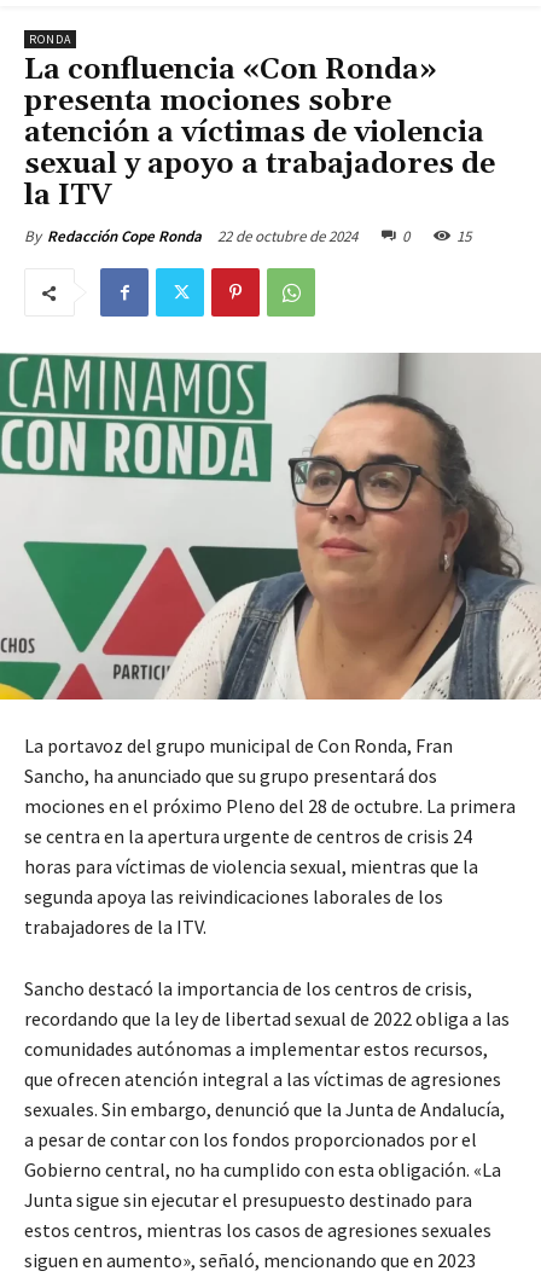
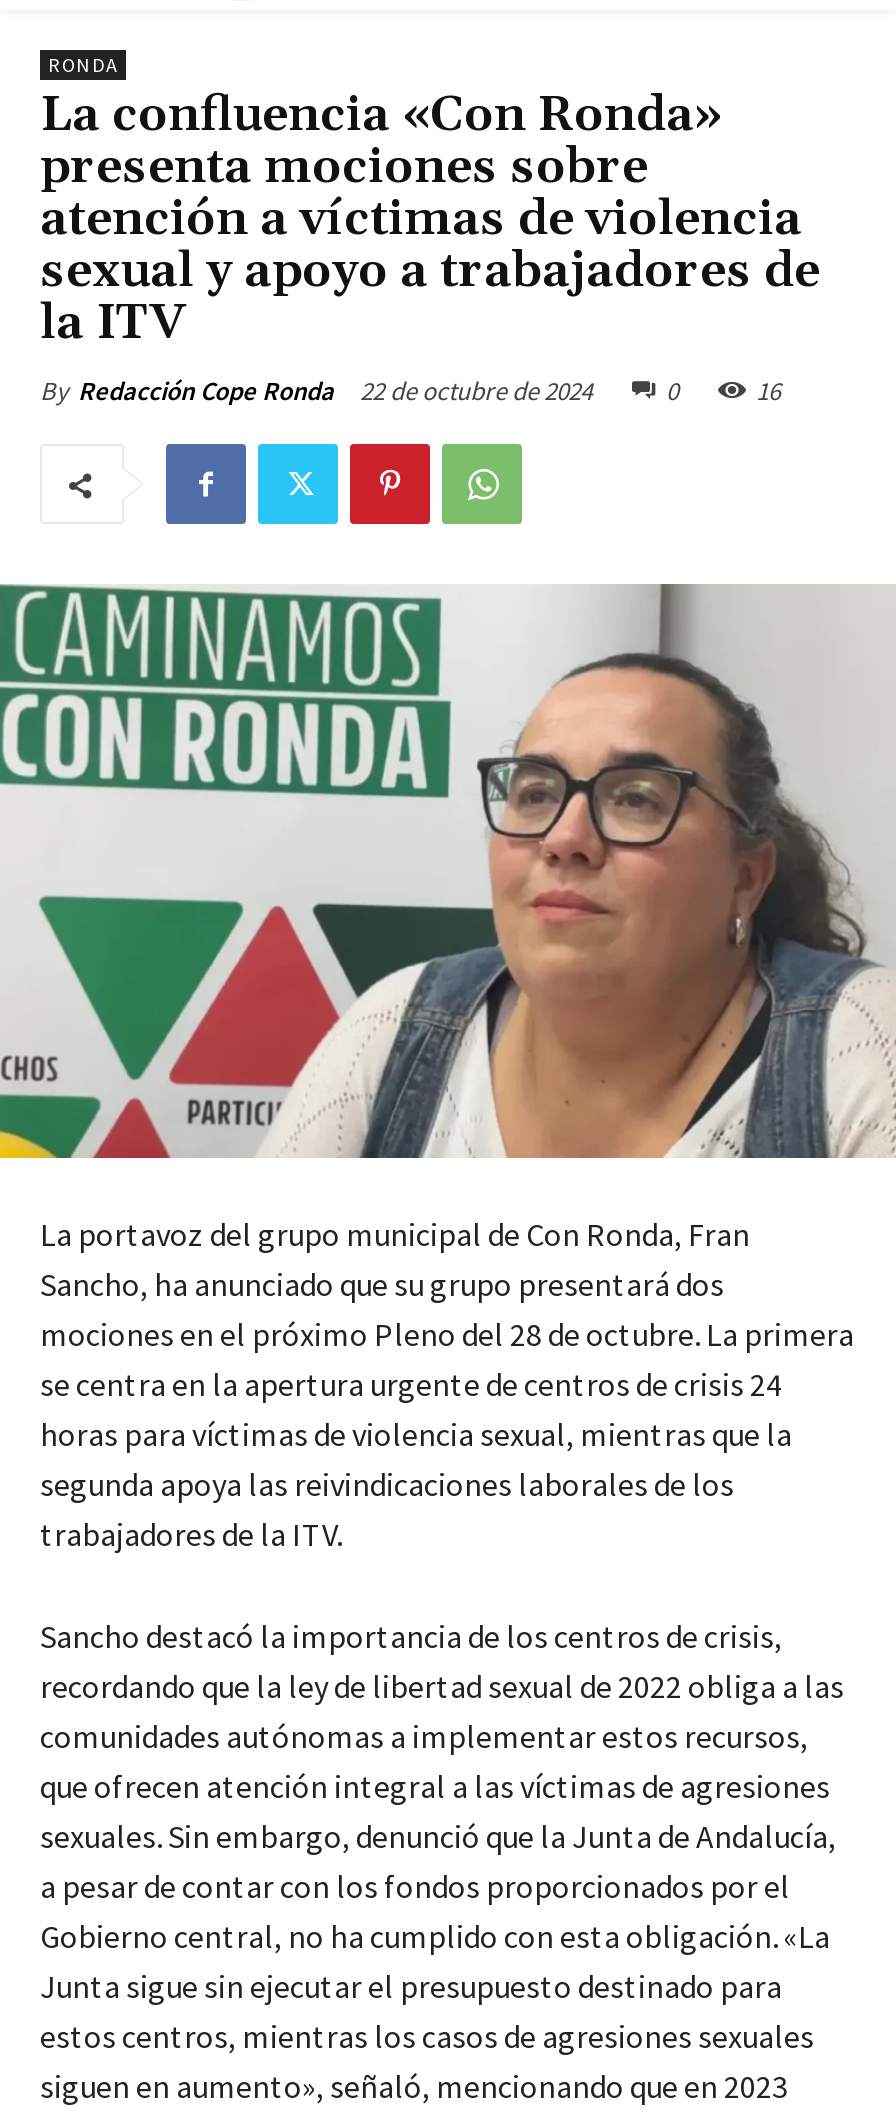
[456,226,471,246] 15 -> [756,374,780,408] 16

